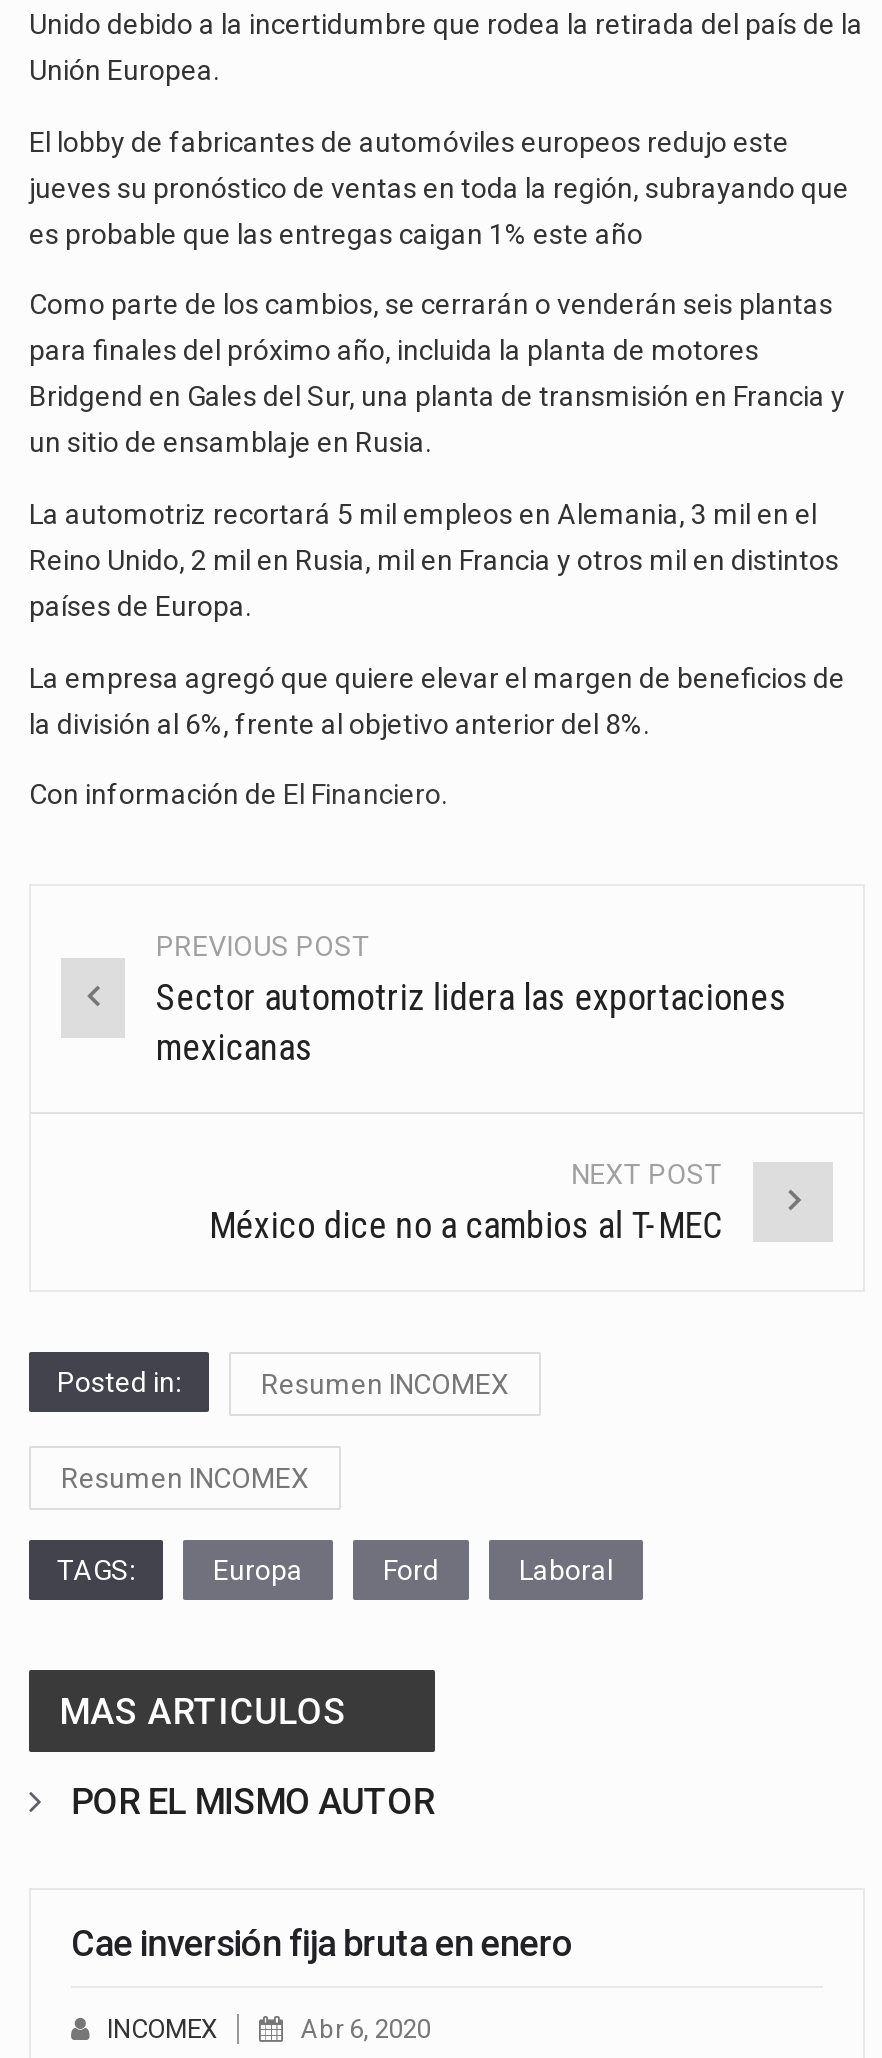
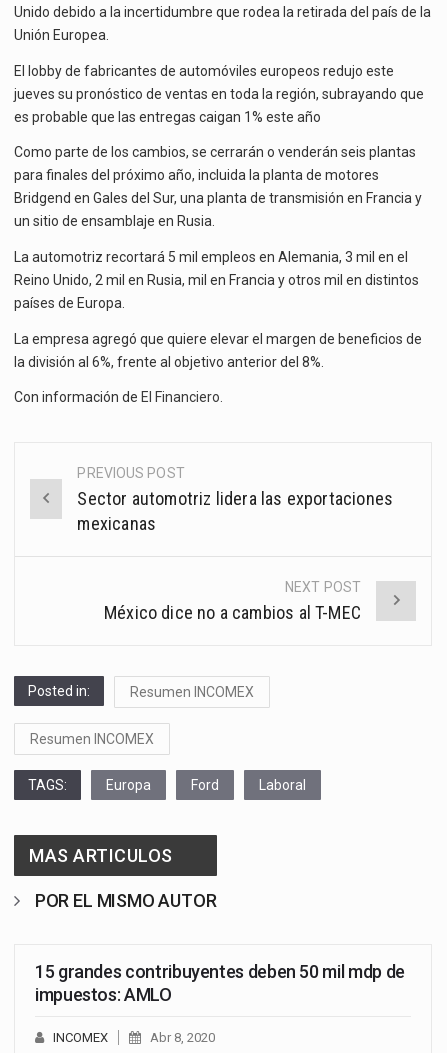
[71,1922,573,1964] Cae inversión fija bruta en enero -> [35,961,405,1005] 15 grandes contribuyentes deben 50 mil mdp de | impuestos: AMLO
[301,2014,431,2044] Abr 6, 2020 -> [150,1030,215,1045] Abr 8, 2020

